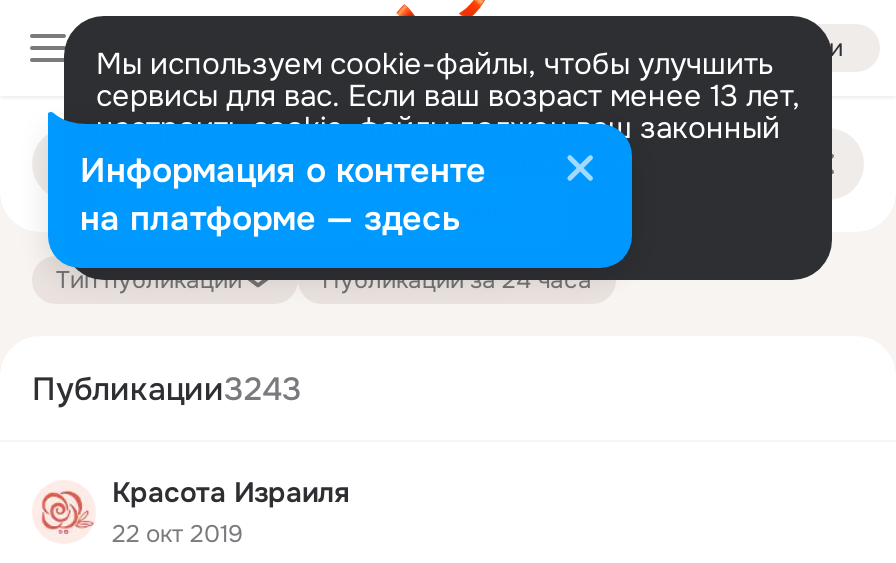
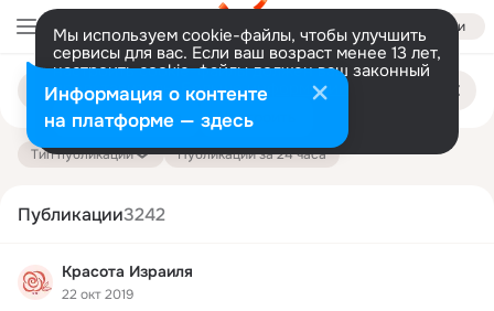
[32,367,302,409] Публикации3243 -> [18,202,165,226] Публикации3242

